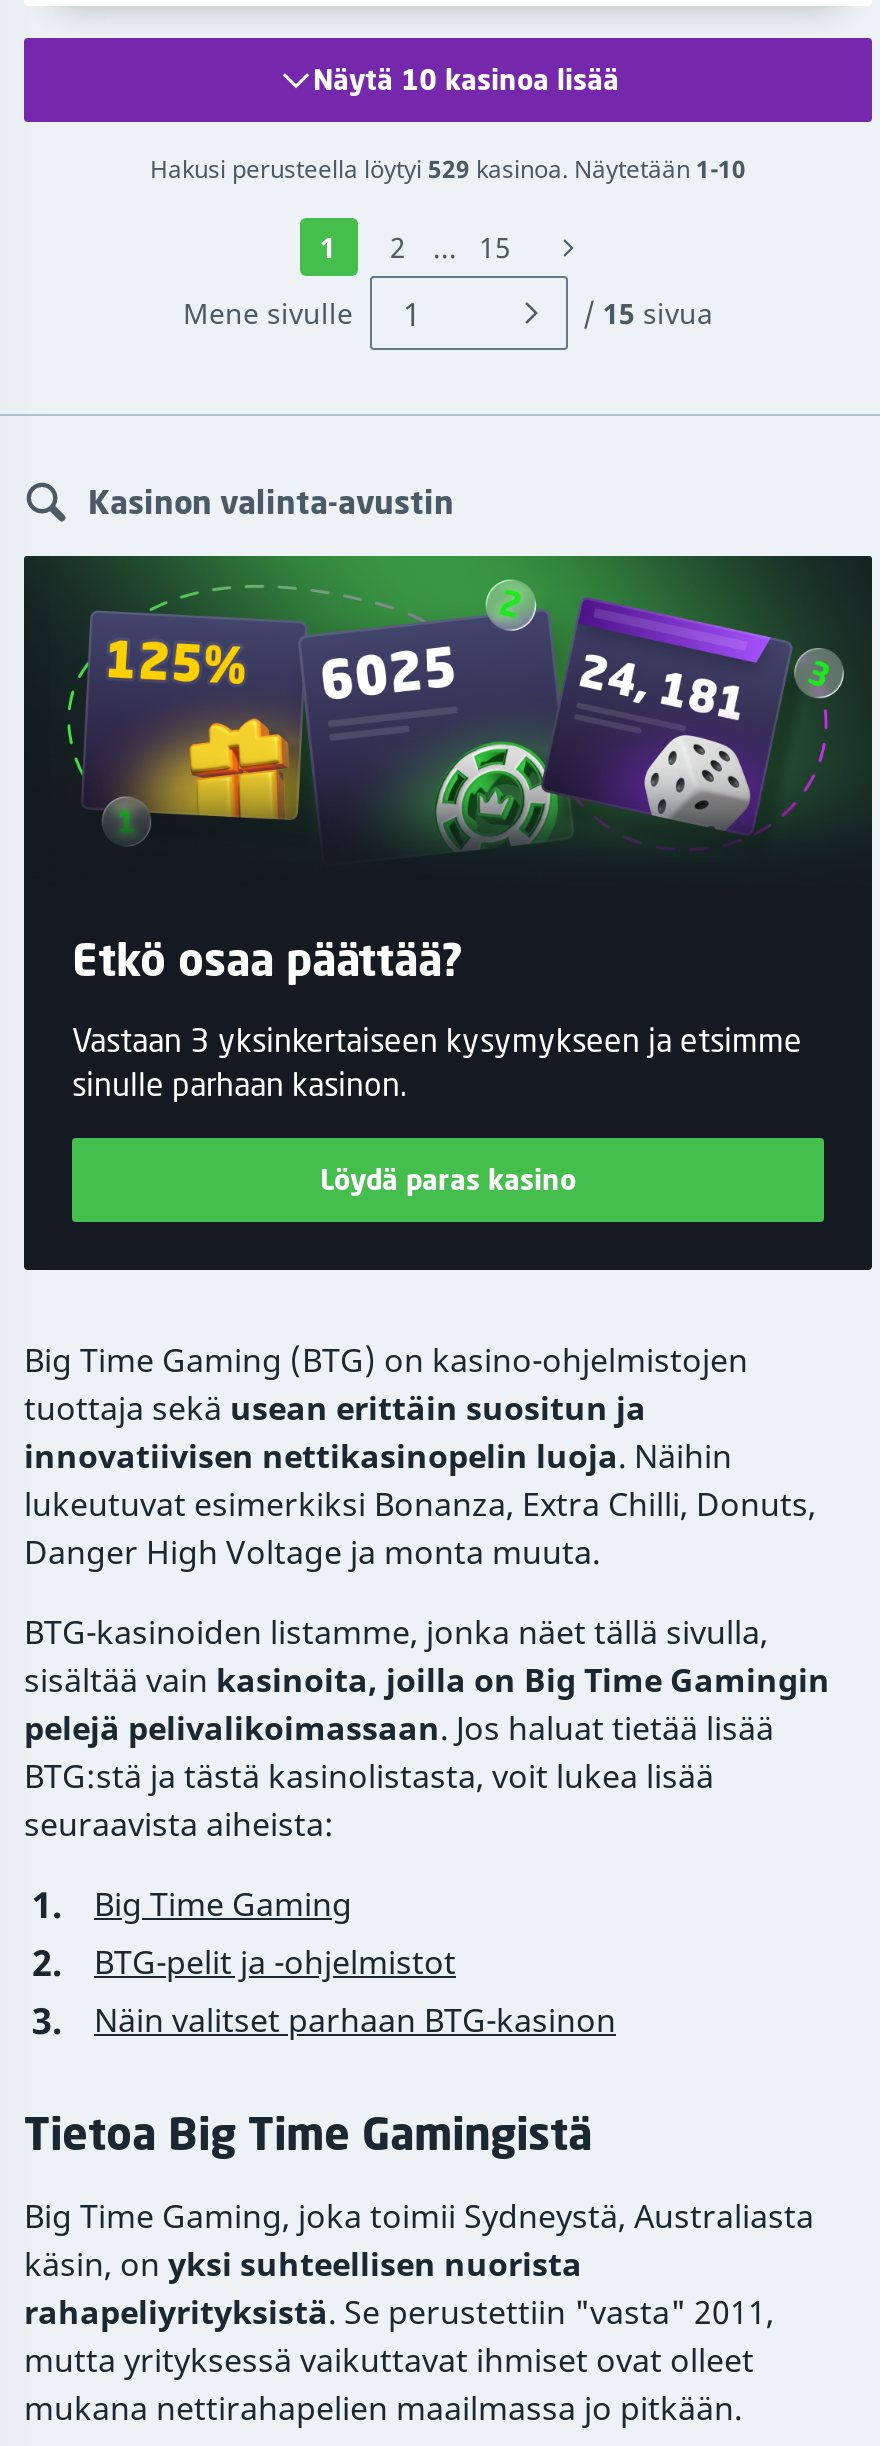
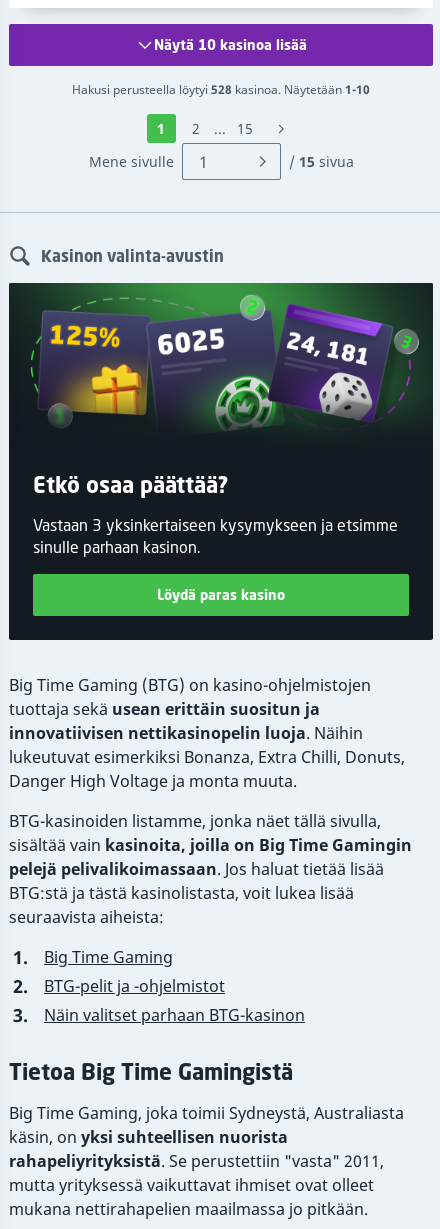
[150,152,746,186] Hakusi perusteella löytyi 529 kasinoa. Näytetään 1-10 -> [72,81,370,98] Hakusi perusteella löytyi 528 kasinoa. Näytetään 1-10

